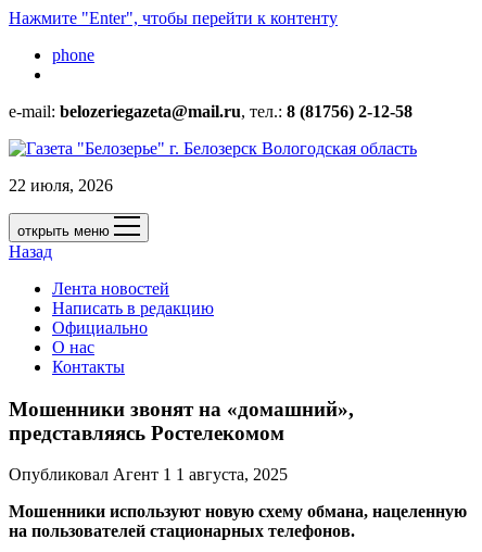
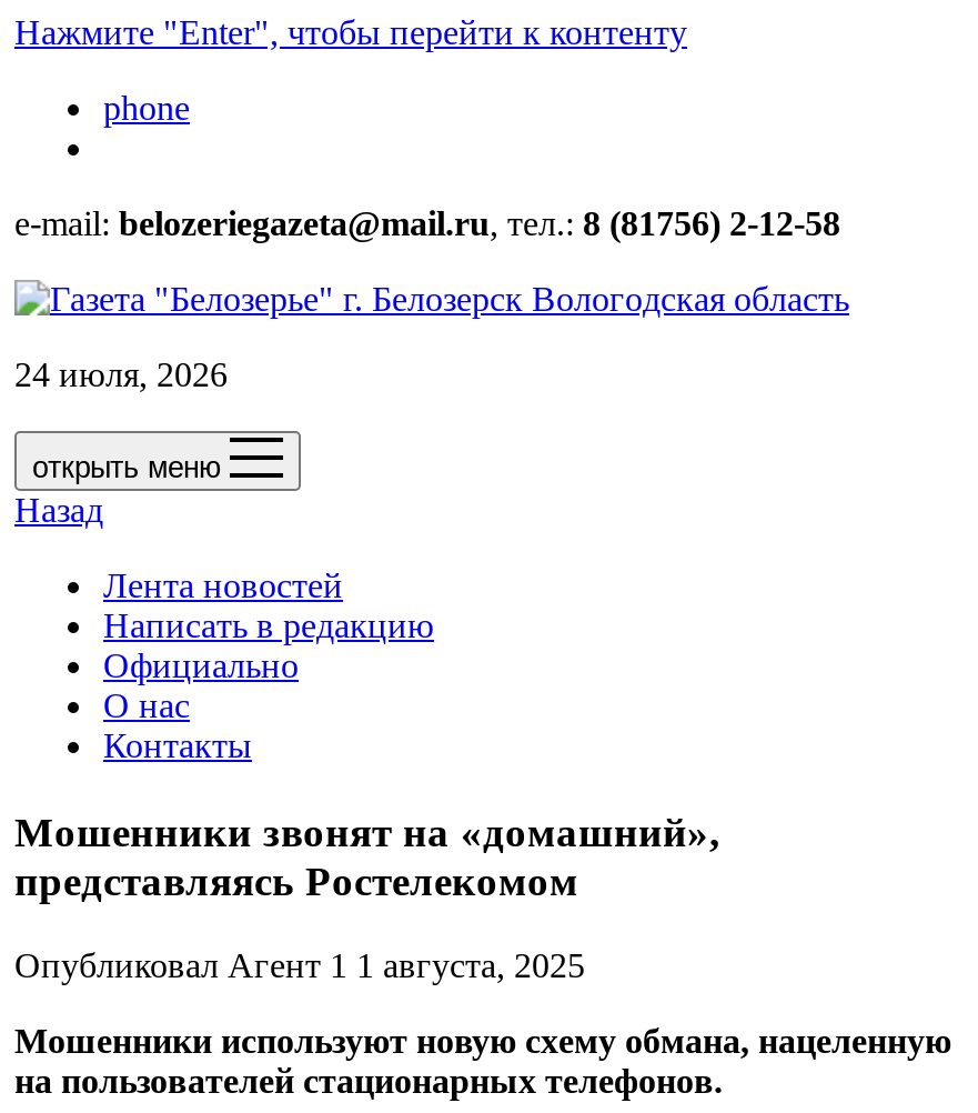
[9,176,113,195] 22 июля, 2026 -> [14,355,228,393] 24 июля, 2026

